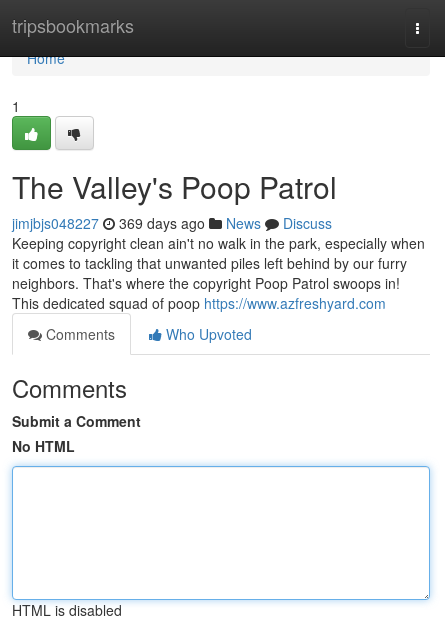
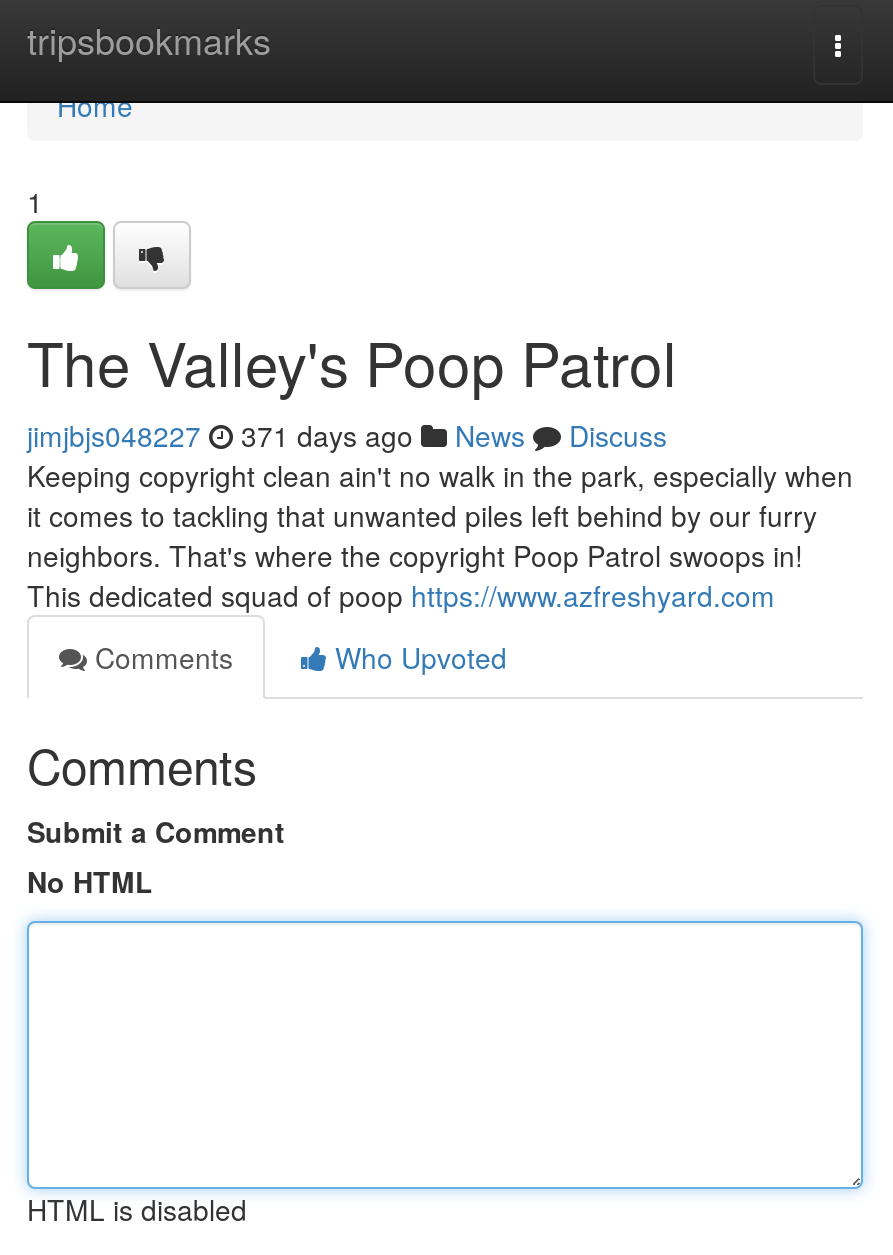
[12,213,332,233] jimjbjs048227 369 days ago News Discuss -> [27,415,667,455] jimjbjs048227 371 days ago News Discuss

